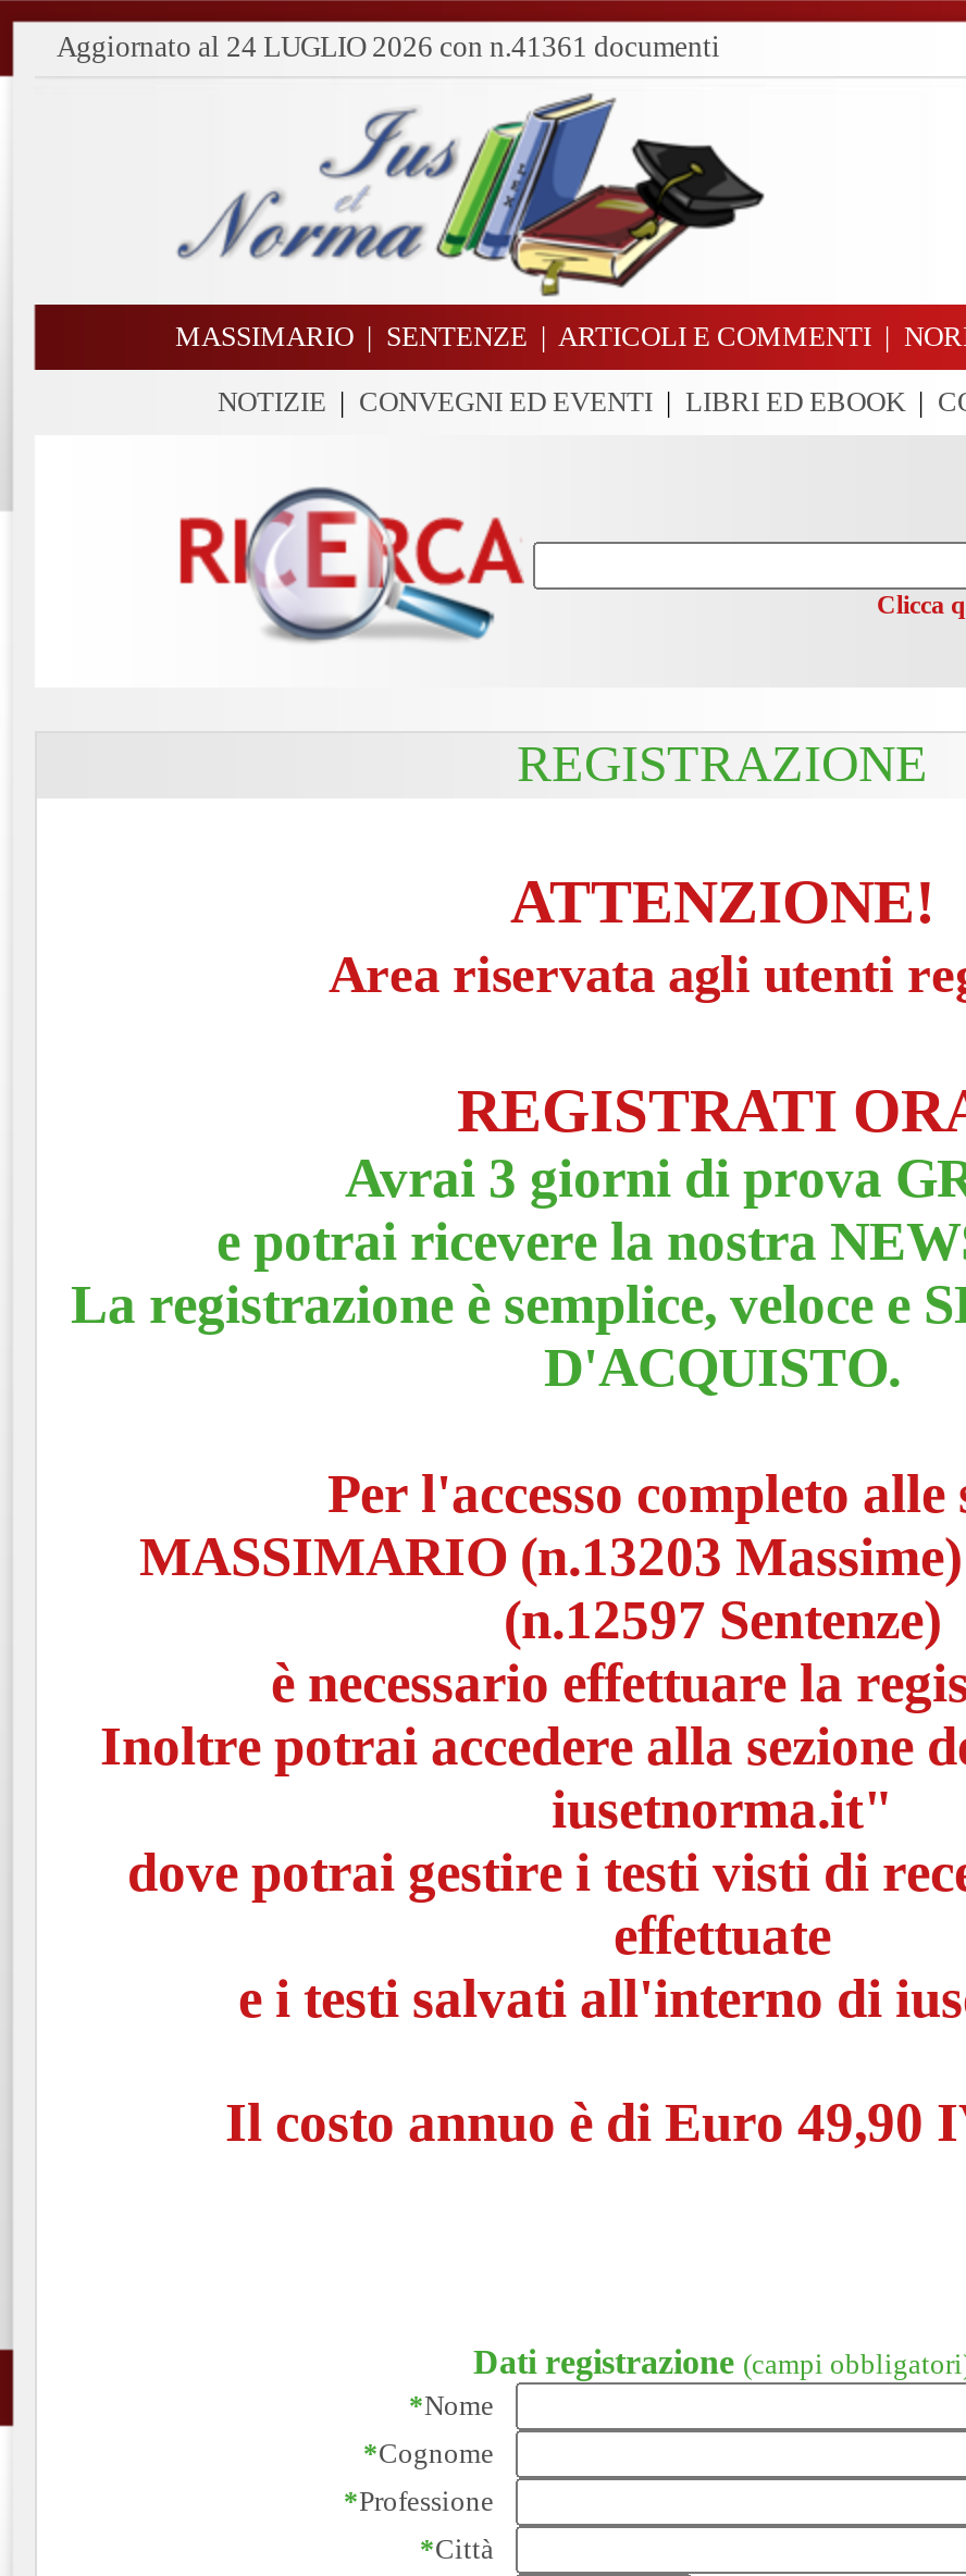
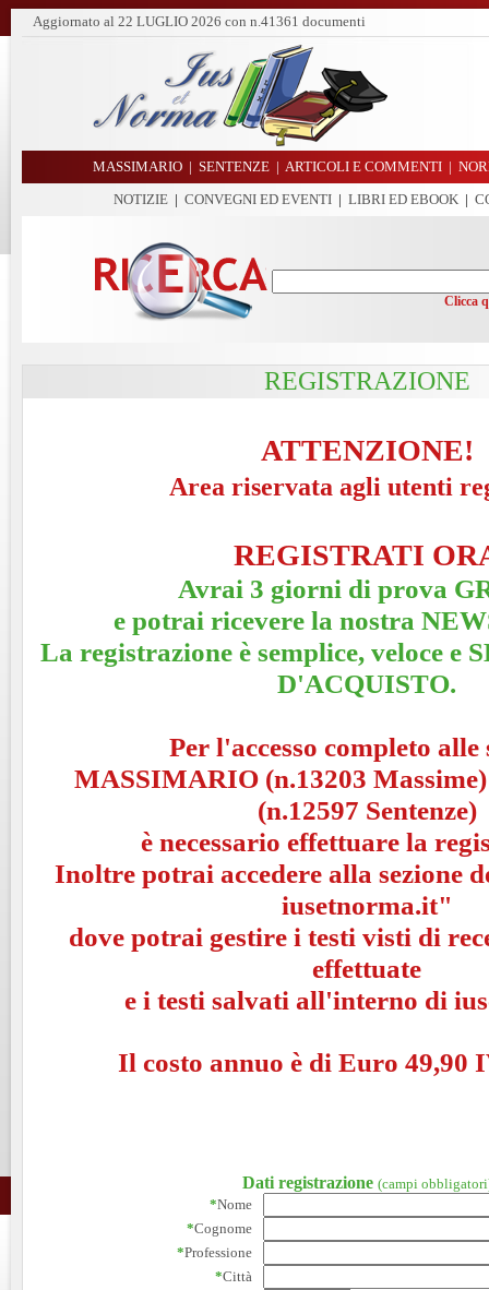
[57,30,720,63] Aggiornato al 24 LUGLIO 2026 con n.41361 documenti -> [33,13,366,29] Aggiornato al 22 LUGLIO 2026 con n.41361 documenti

